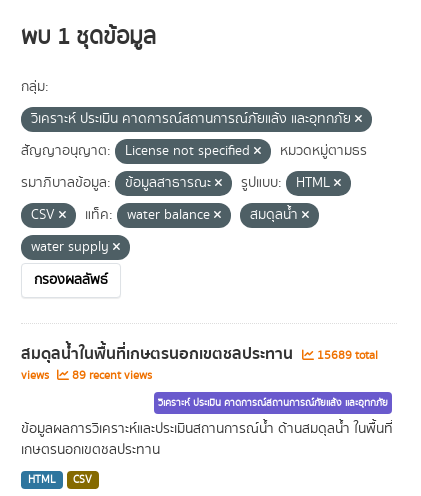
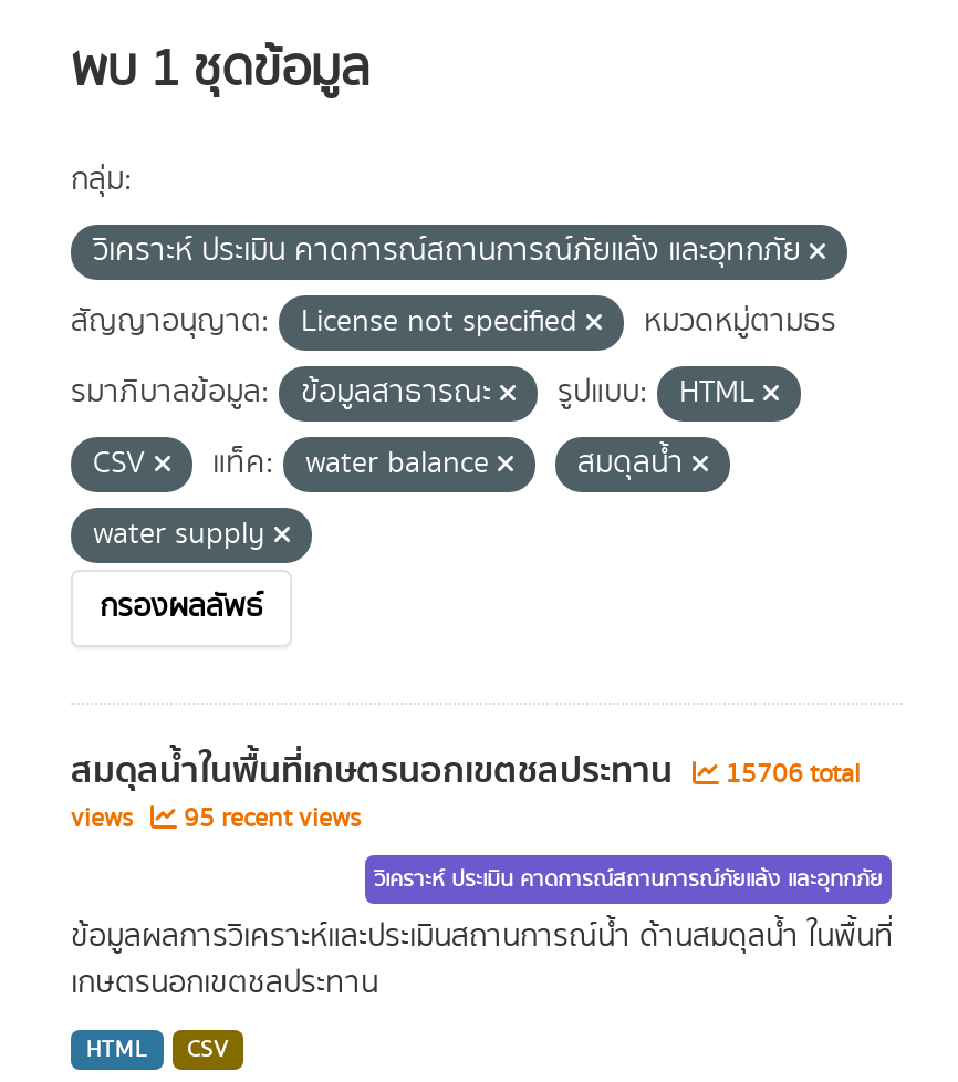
[21,341,378,367] สมดุลน้ำในพื้นที่เกษตรนอกเขตชลประทาน 15689 total -> [71,742,861,800] สมดุลน้ำในพื้นที่เกษตรนอกเขตชลประทาน 15706 total
[21,367,152,384] views 89 recent views -> [71,800,361,837] views 95 recent views

